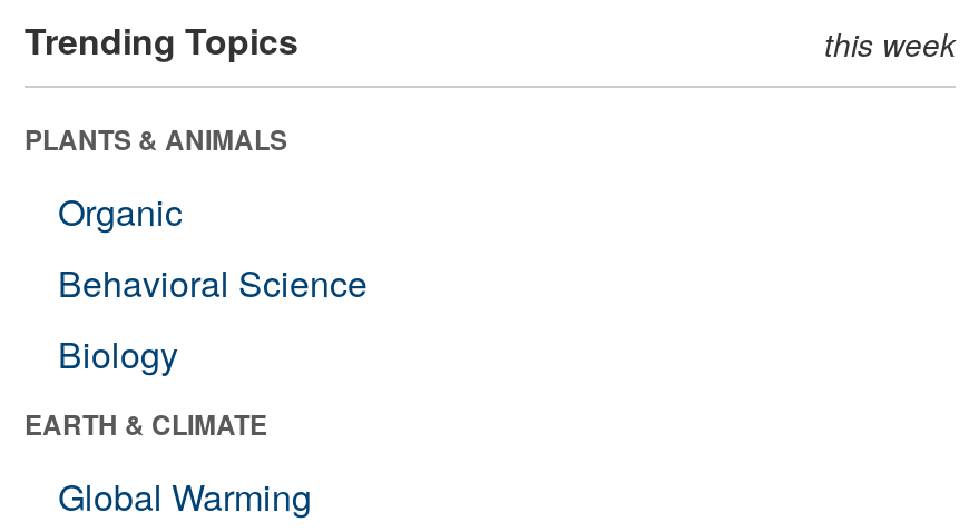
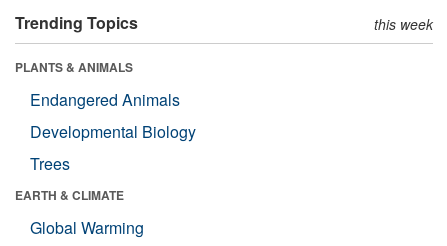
[58,185,368,379] Organic | Behavioral Science | Biology -> [30,88,196,175] Endangered Animals | Developmental Biology | Trees

